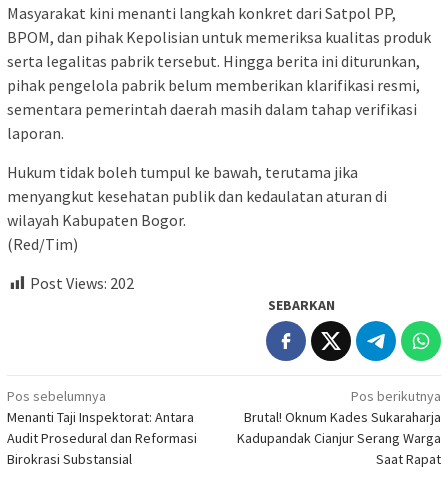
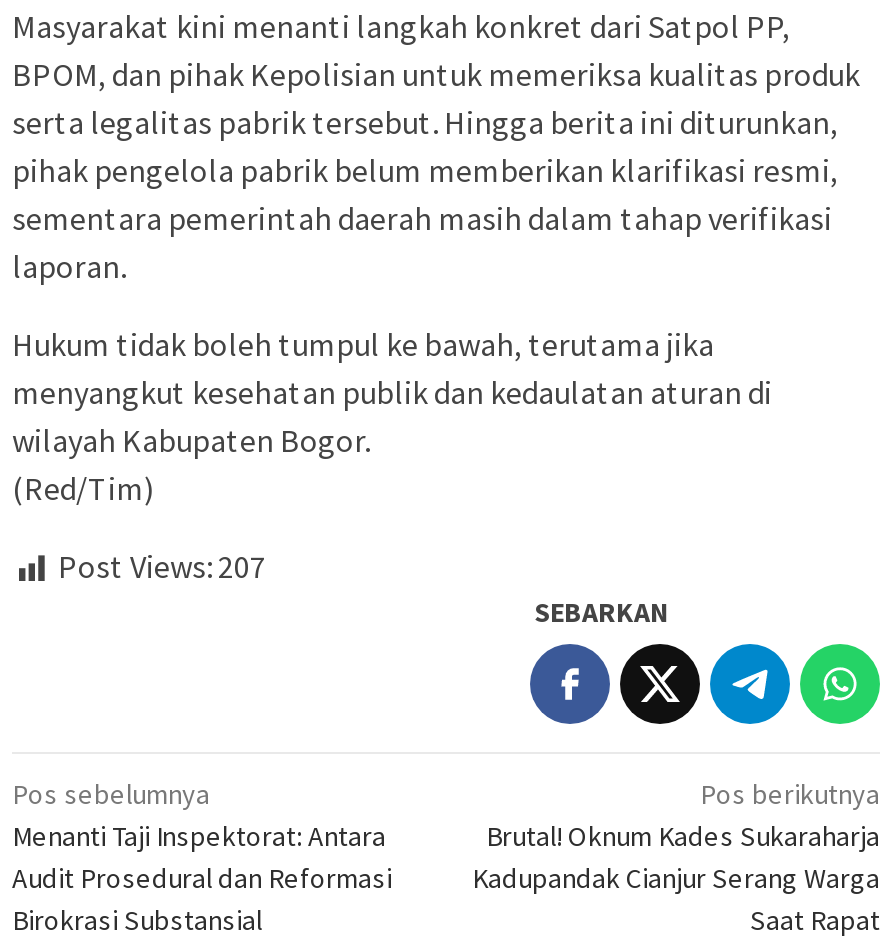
[30,273,134,293] Post Views: 202 -> [58,546,266,586] Post Views: 207

